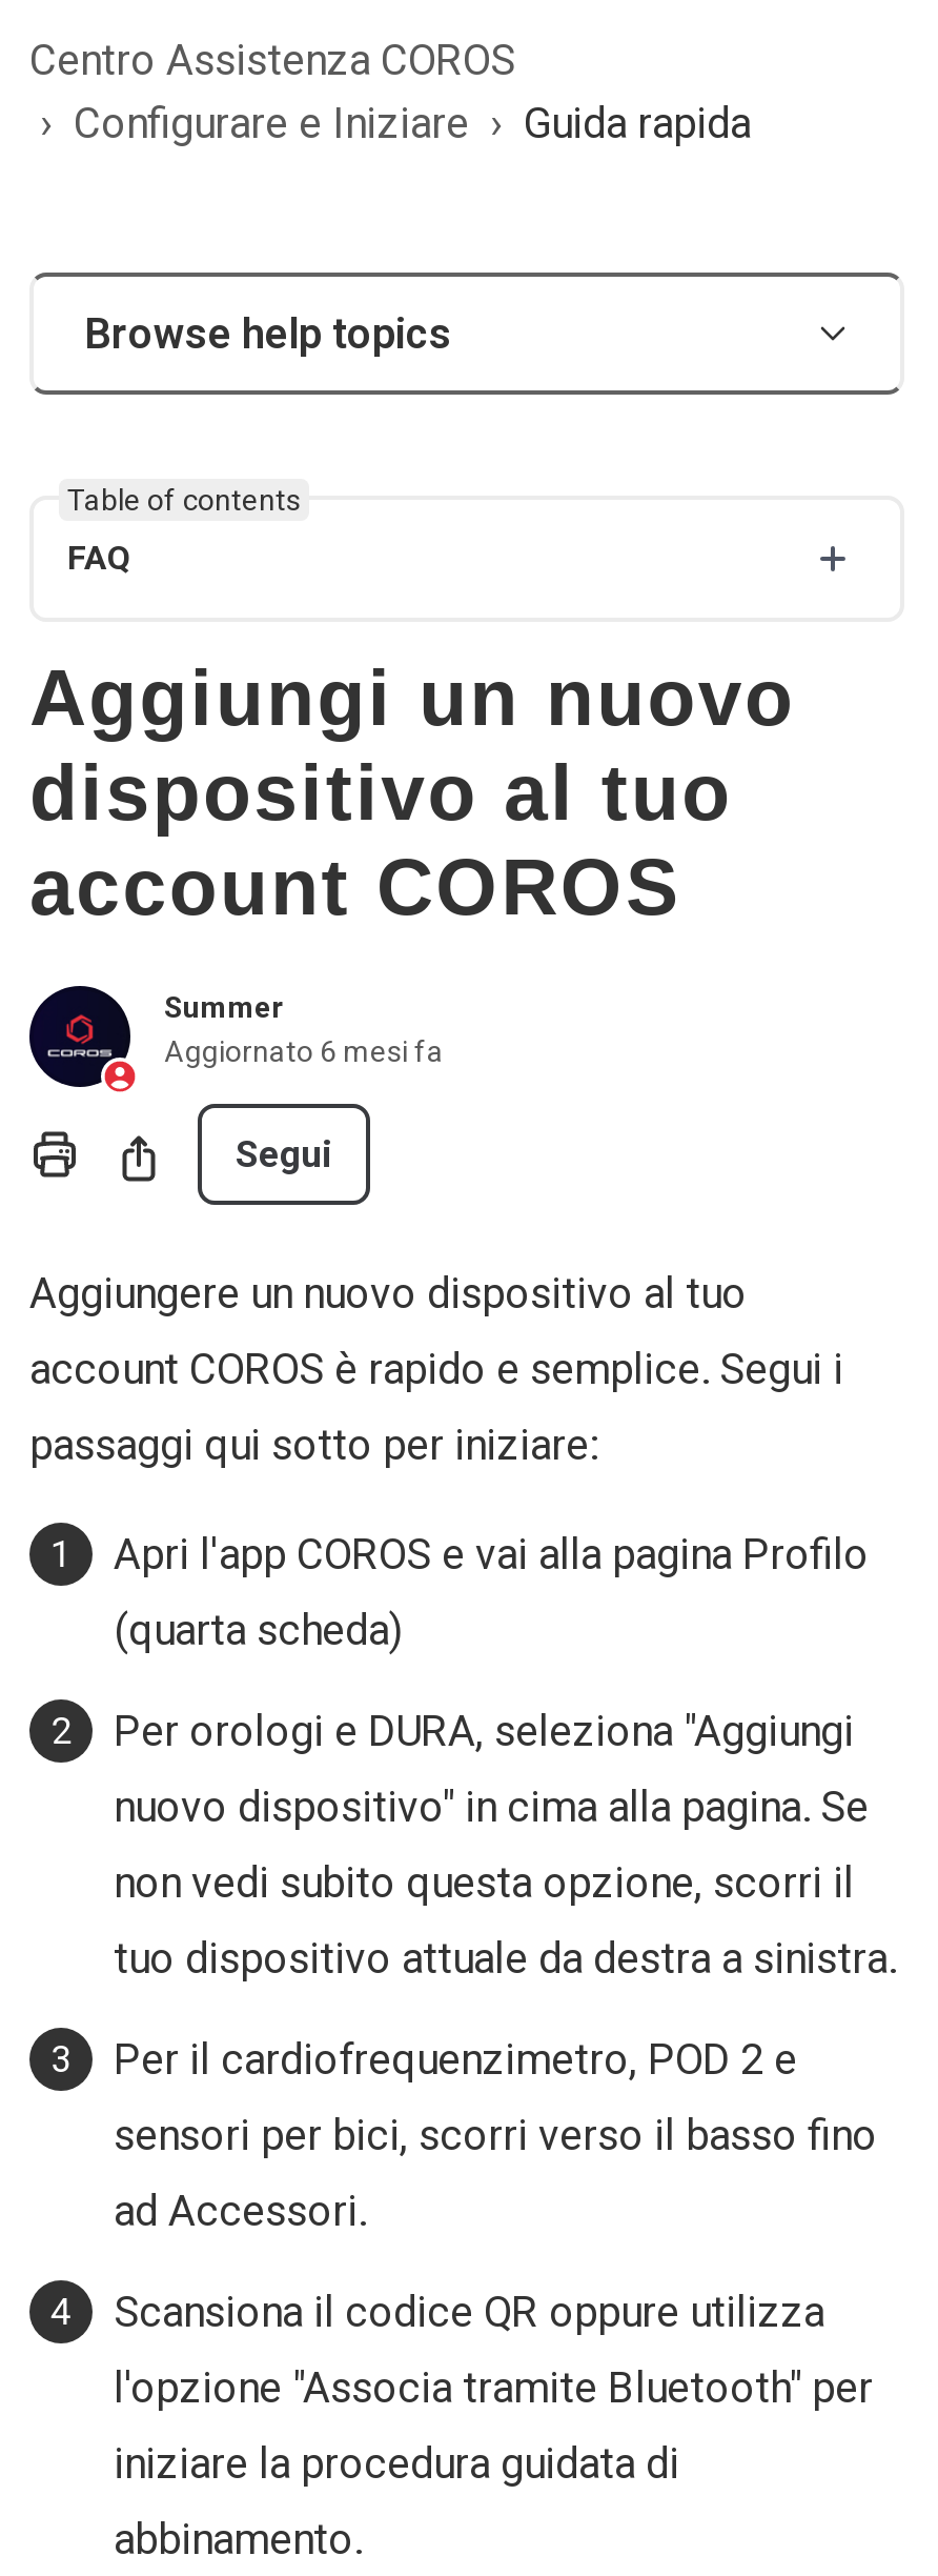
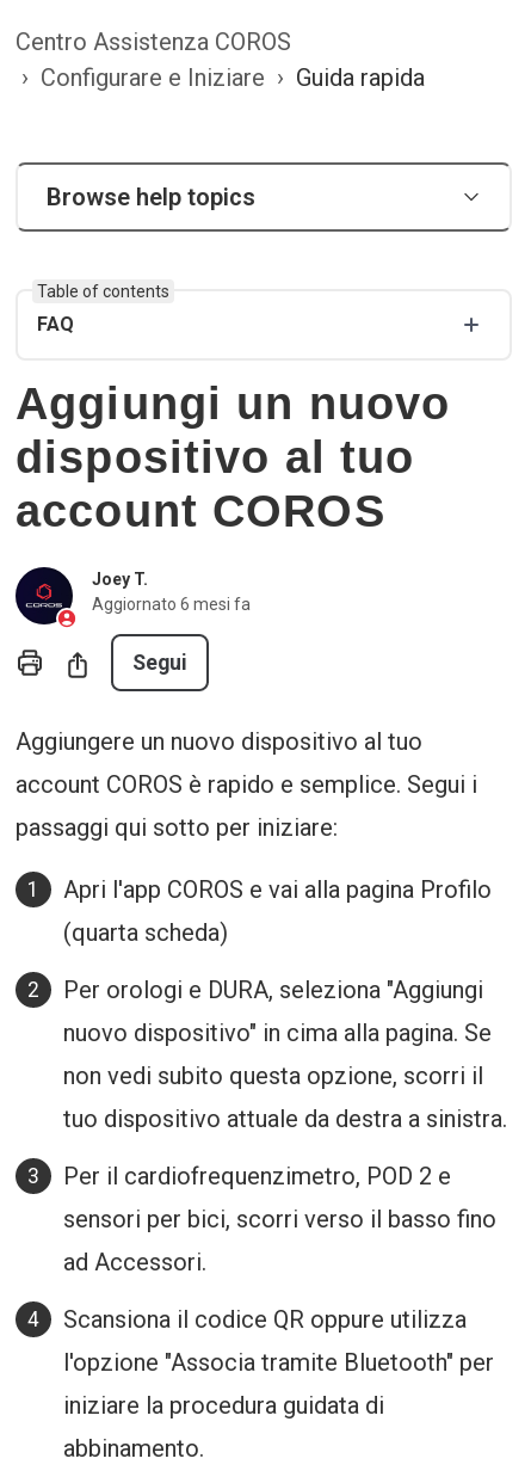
[164,990,284,1024] Summer -> [92,570,148,589] Joey T.

